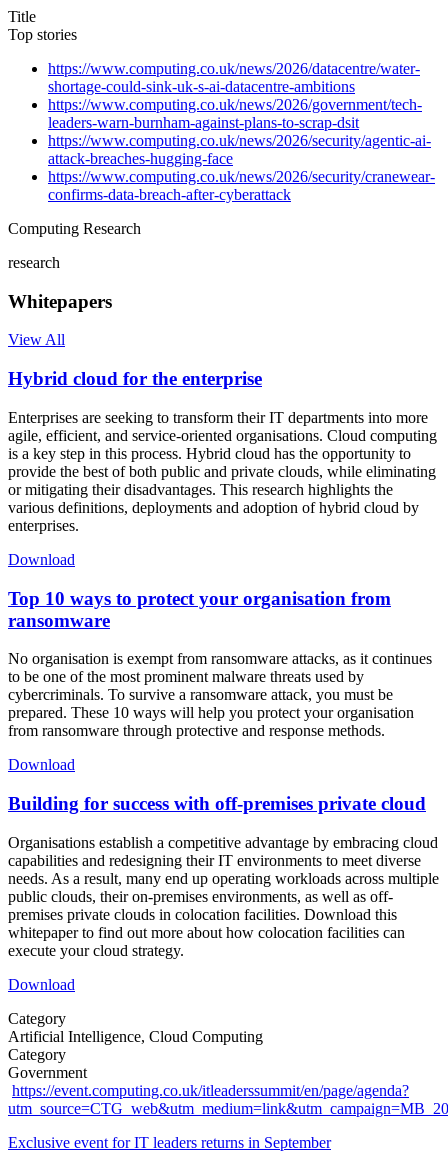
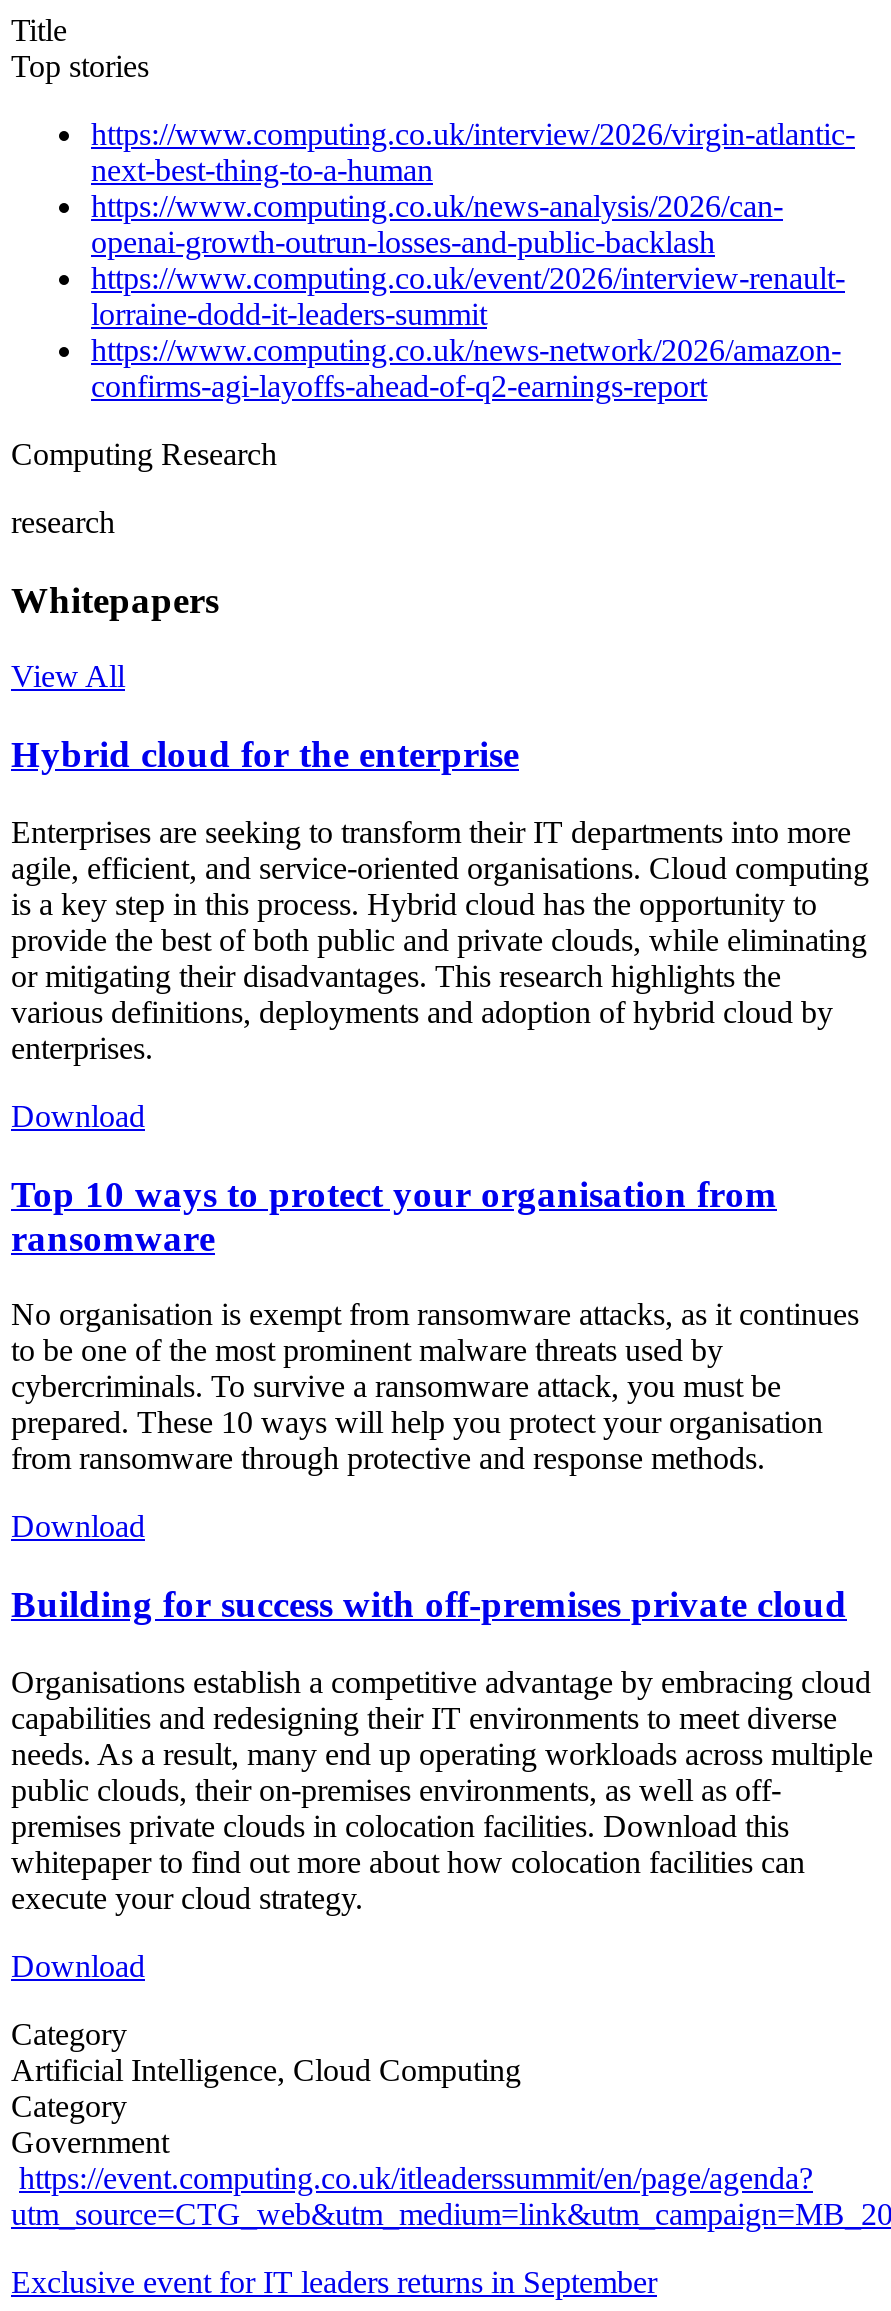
[48,60,435,203] https://www.computing.co.uk/news/2026/datacentre/water- | shortage-could-sink-uk-s-ai-datacentre-ambitions | https://www.computing.co.uk/news/2026/government/tech- | leaders-warn-burnham-against-plans-to-scrap-dsit | https://www.computing.co.uk/news/2026/security/agentic-ai- | attack-breaches-hugging-face | https://www.computing.co.uk/news/2026/security/cranewear- | confirms-data-breach-after-cyberattack -> [91,117,855,403] https://www.computing.co.uk/interview/2026/virgin-atlantic- | next-best-thing-to-a-human | https://www.computing.co.uk/news-analysis/2026/can- | openai-growth-outrun-losses-and-public-backlash | https://www.computing.co.uk/event/2026/interview-renault- | lorraine-dodd-it-leaders-summit | https://www.computing.co.uk/news-network/2026/amazon- | confirms-agi-layoffs-ahead-of-q2-earnings-report

